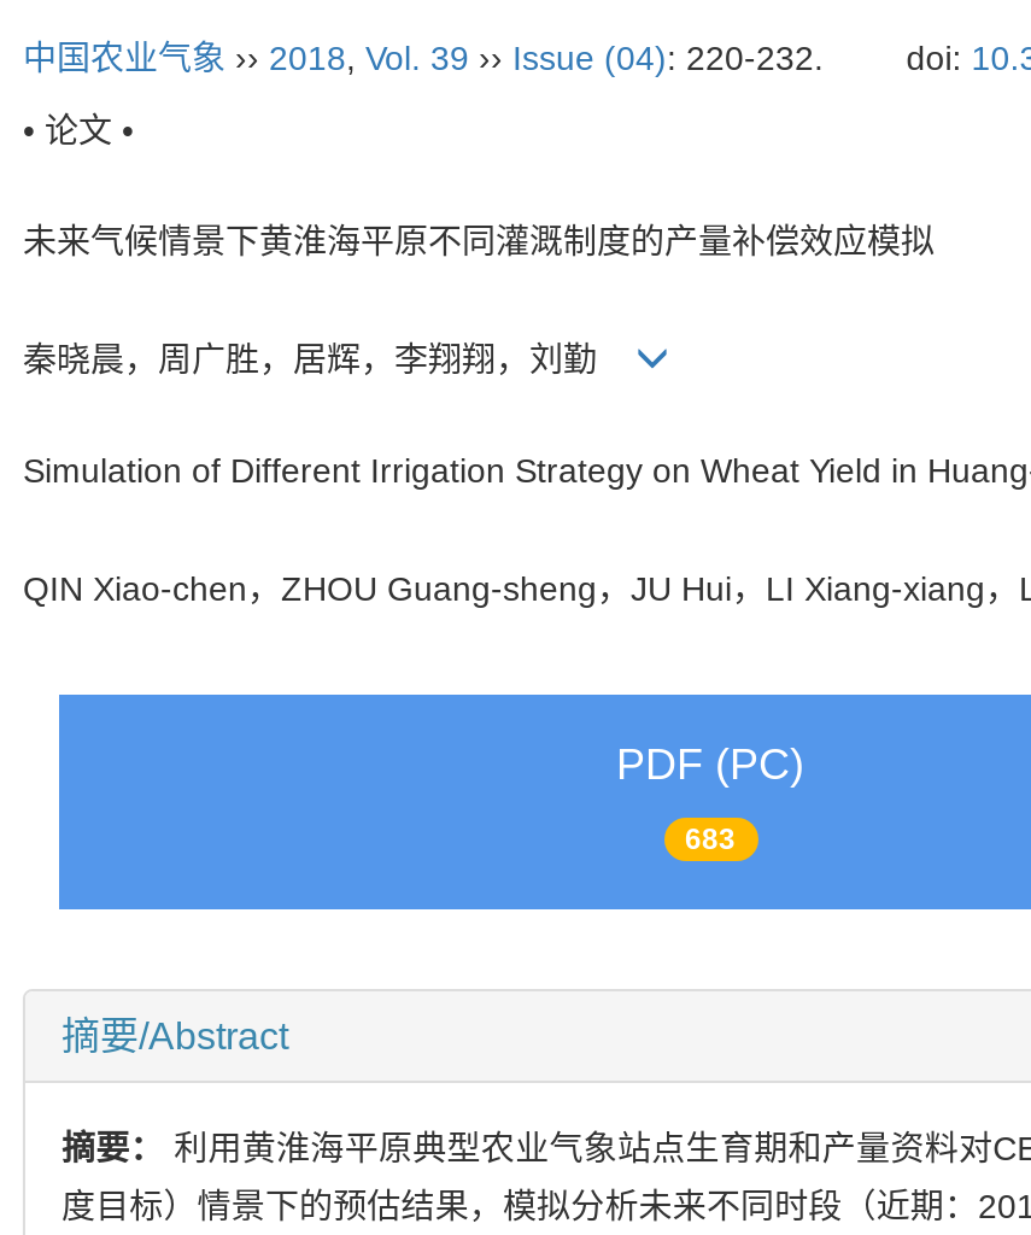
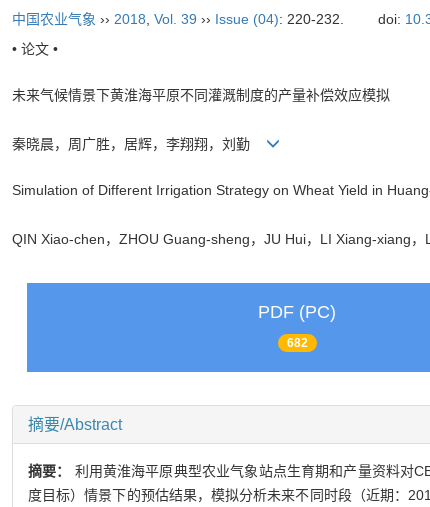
[685,823,736,857] 683 -> [286,336,307,350] 682

